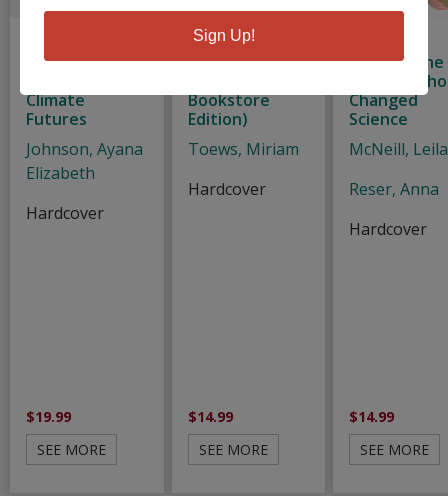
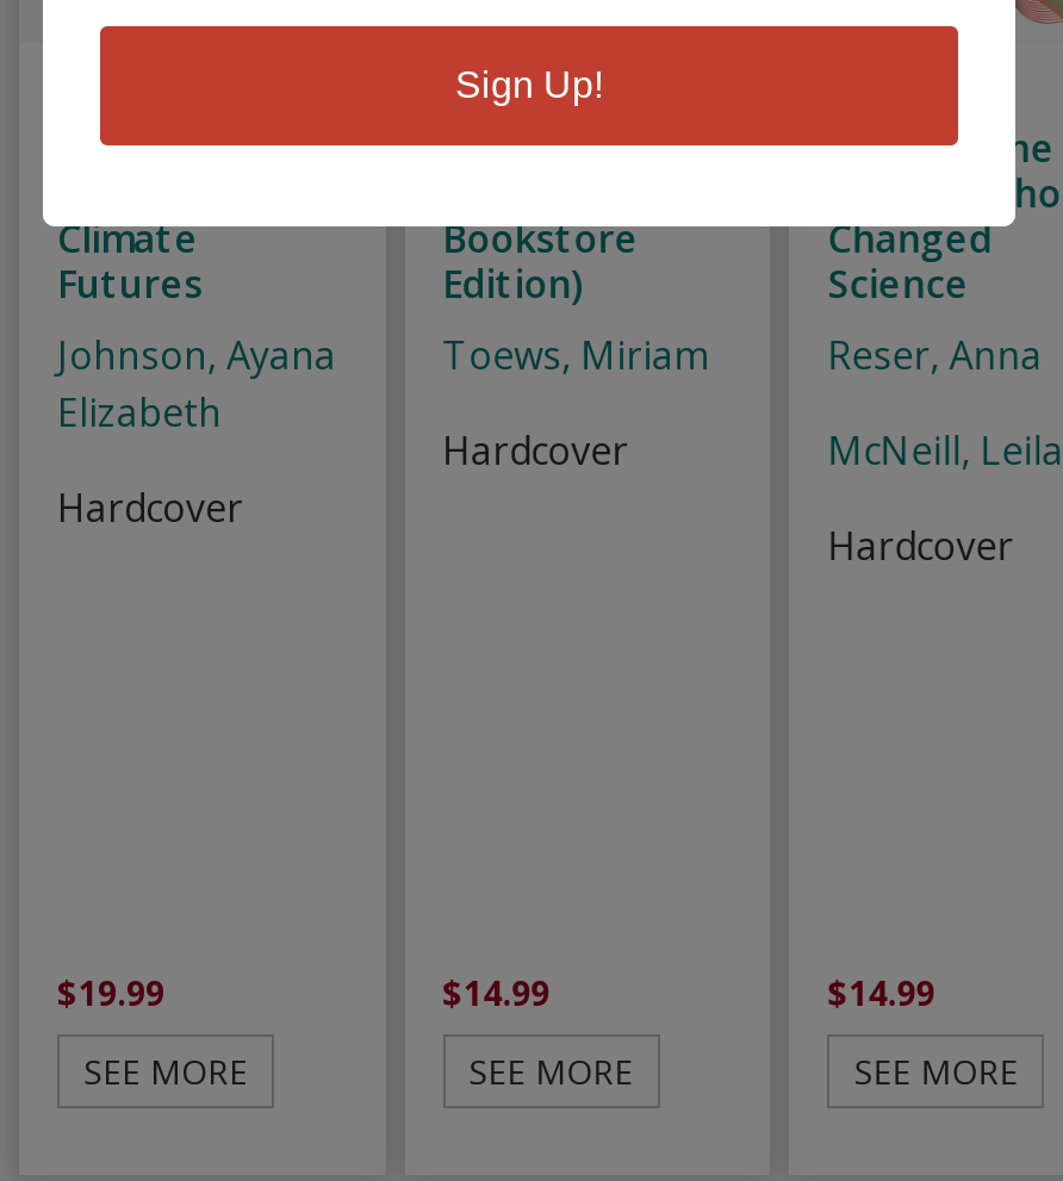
moved [349,138,448,160] -> [828,424,1063,477]: McNeill, Leila
moved [349,178,439,200] -> [828,329,1042,381]: Reser, Anna

